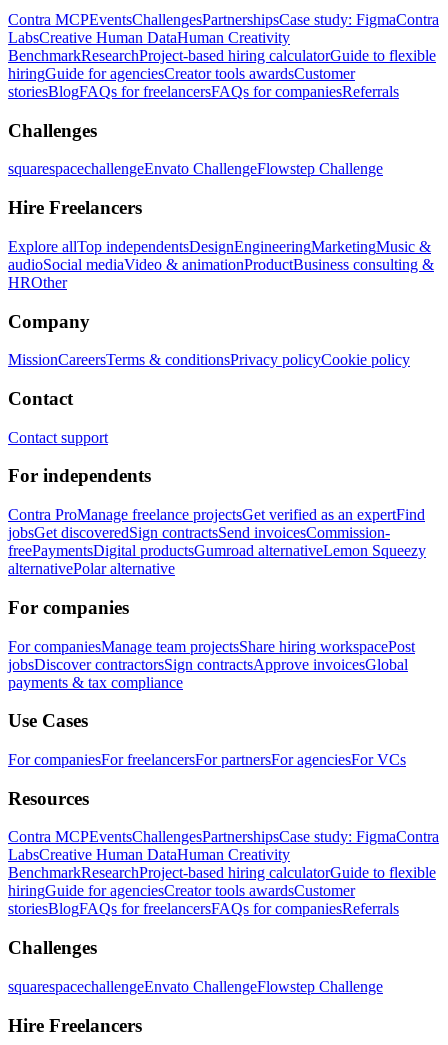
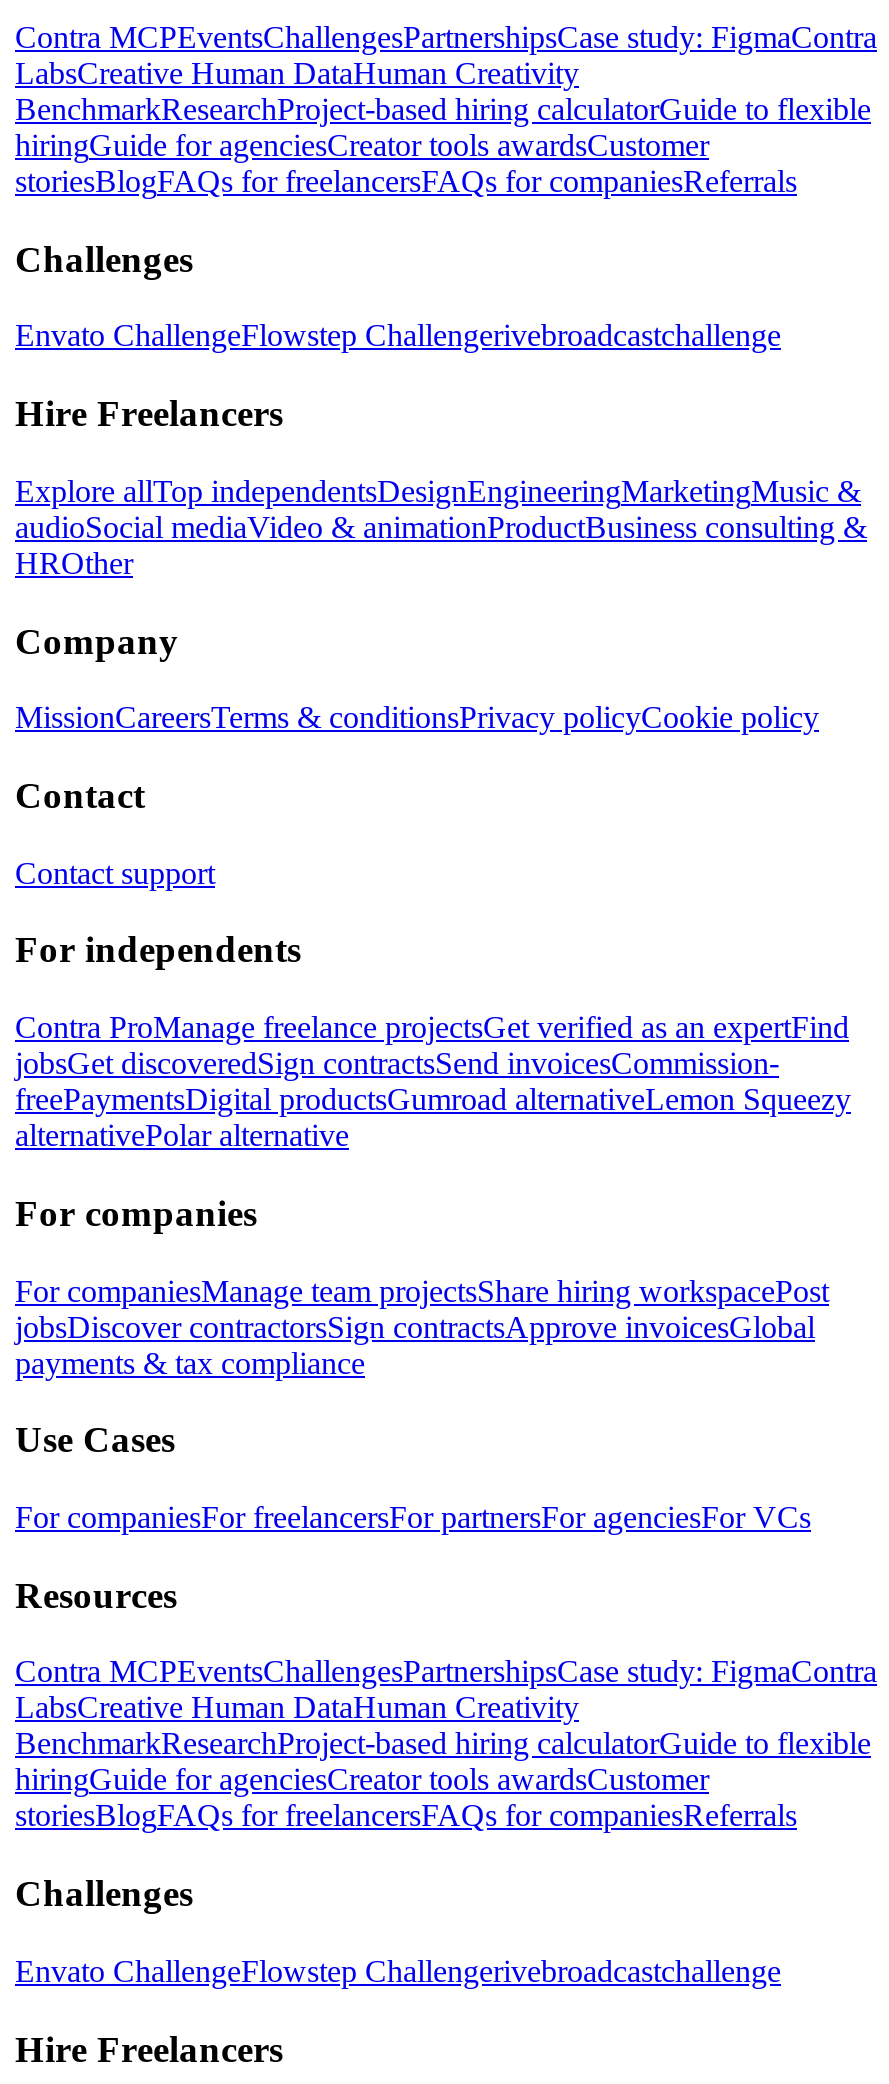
[8,160,383,177] squarespacechallengeEnvato ChallengeFlowstep Challenge -> [15,319,781,353] Envato ChallengeFlowstep Challengerivebroadcastchallenge
[8,978,383,995] squarespacechallengeEnvato ChallengeFlowstep Challenge -> [15,1954,781,1988] Envato ChallengeFlowstep Challengerivebroadcastchallenge

